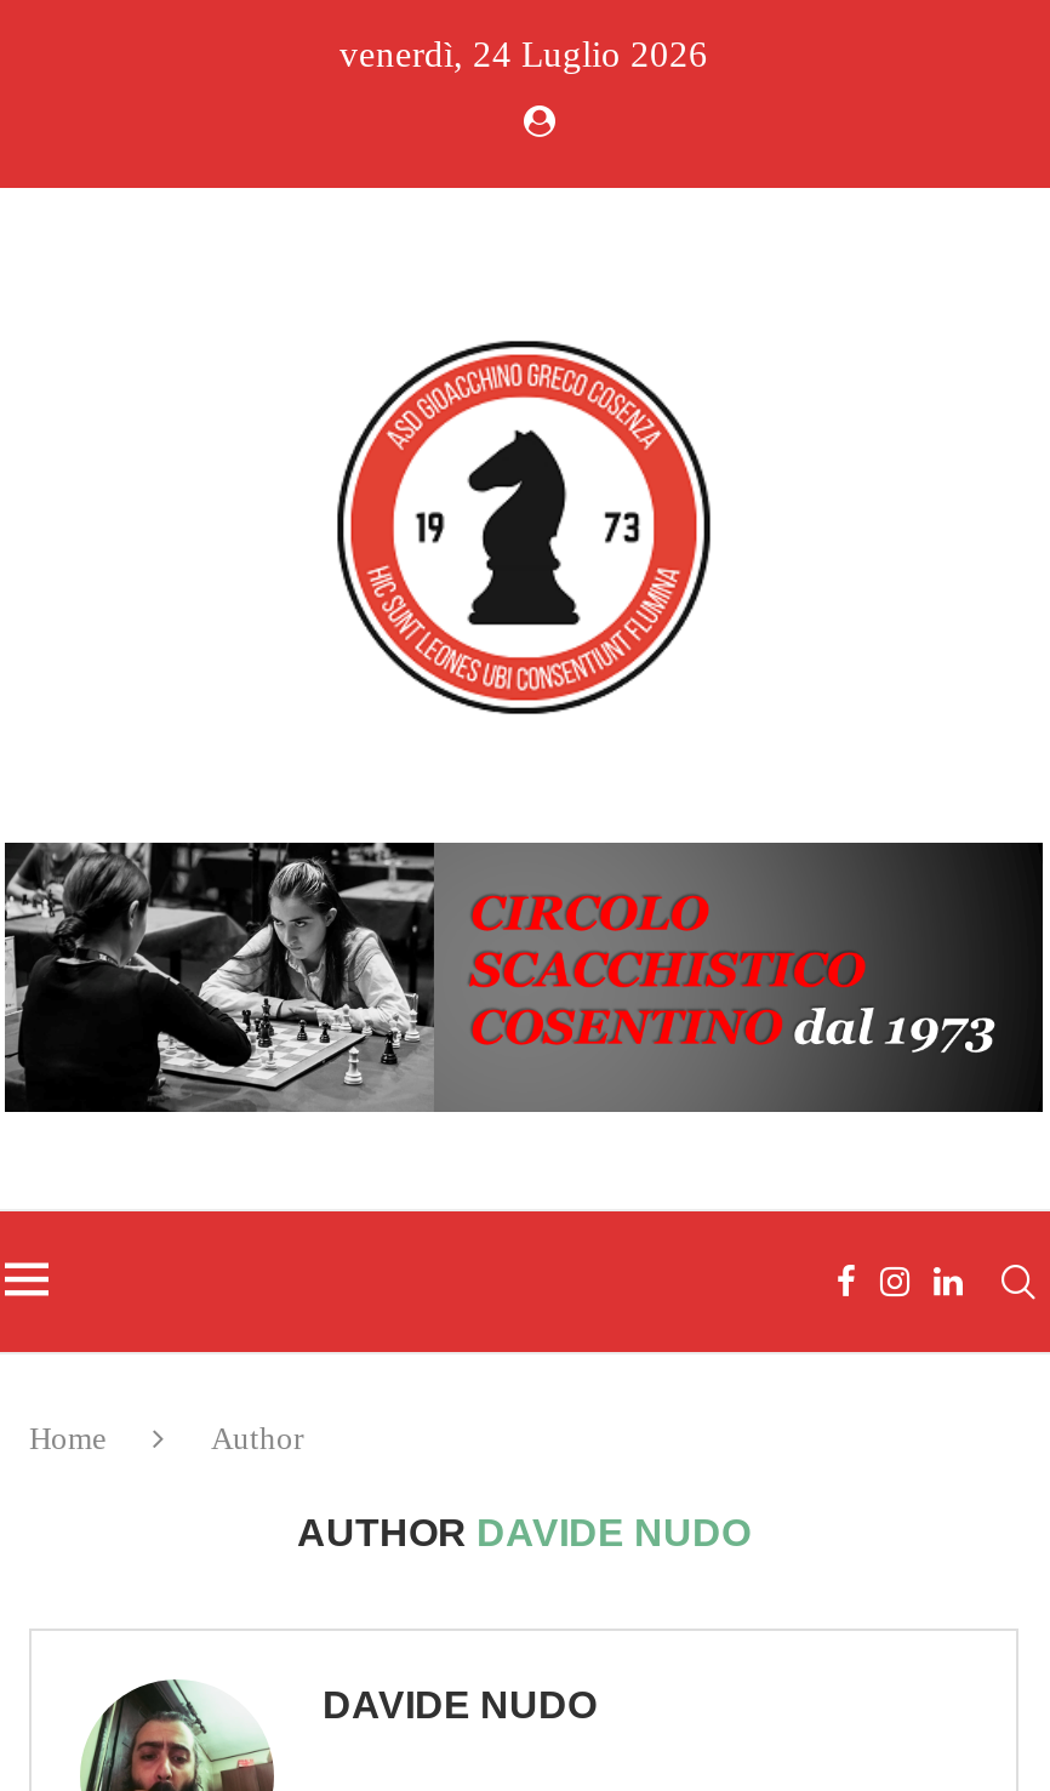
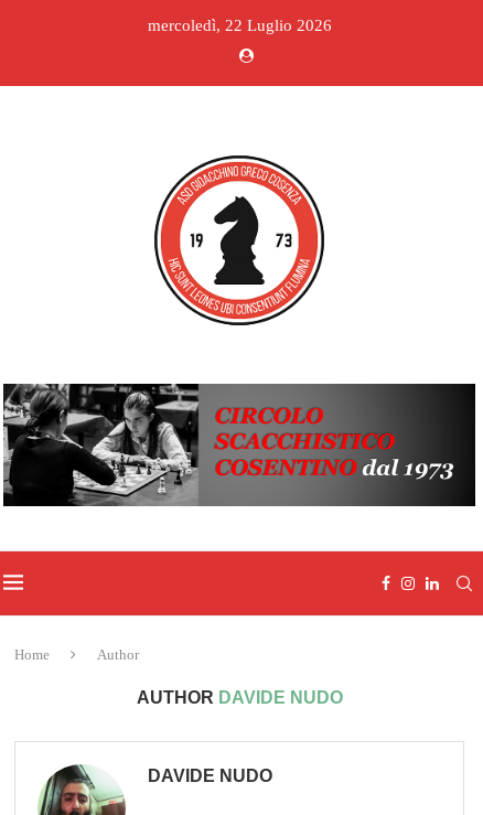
[339,35,708,74] venerdì, 24 Luglio 2026 -> [147,17,331,34] mercoledì, 22 Luglio 2026

